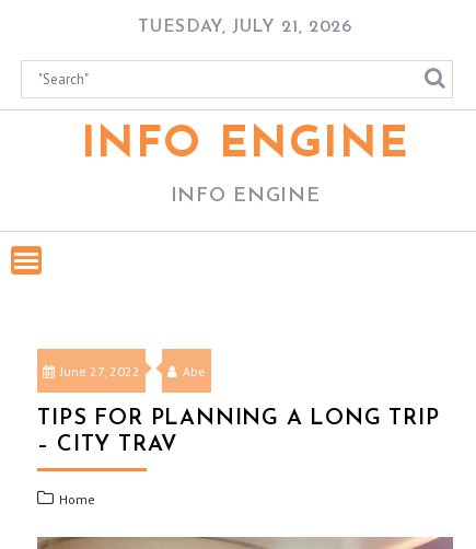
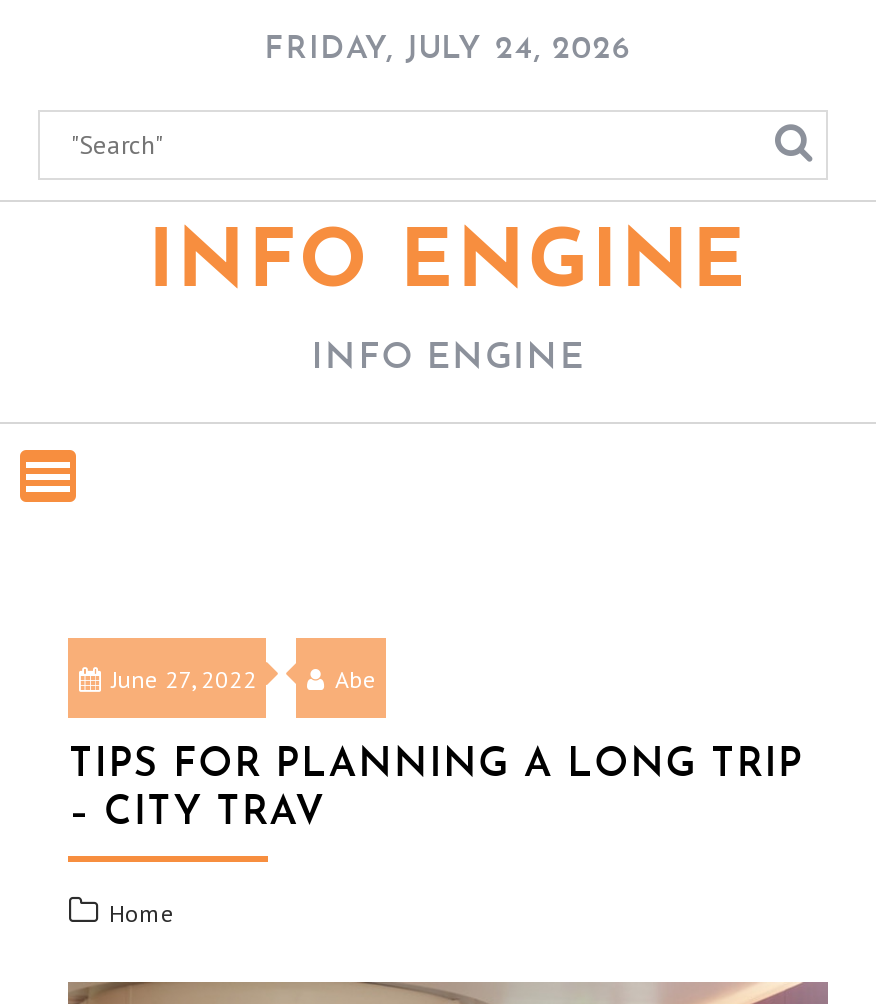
[138,19,352,36] TUESDAY, JULY 21, 2026 -> [265,34,631,66] FRIDAY, JULY 24, 2026

